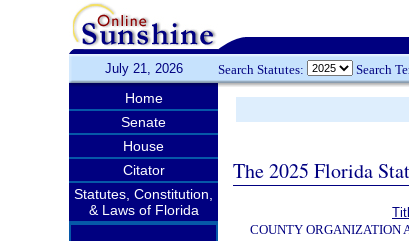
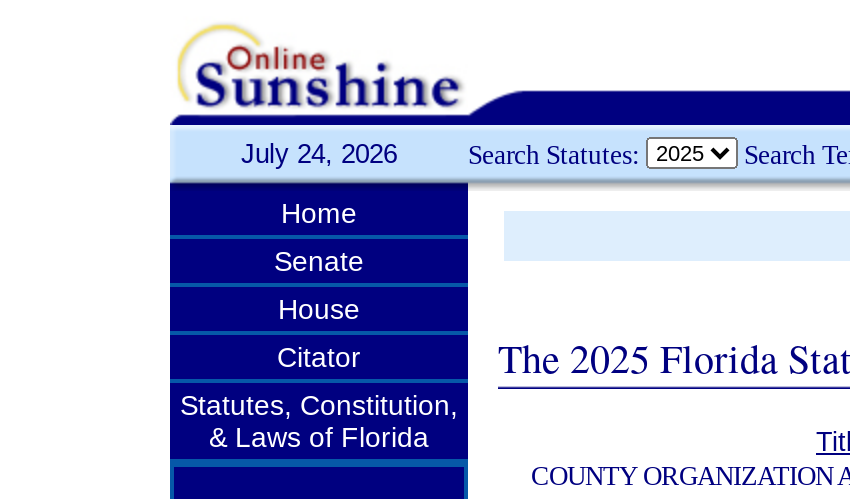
[104,61,182,76] July 21, 2026 -> [241,139,397,169] July 24, 2026

